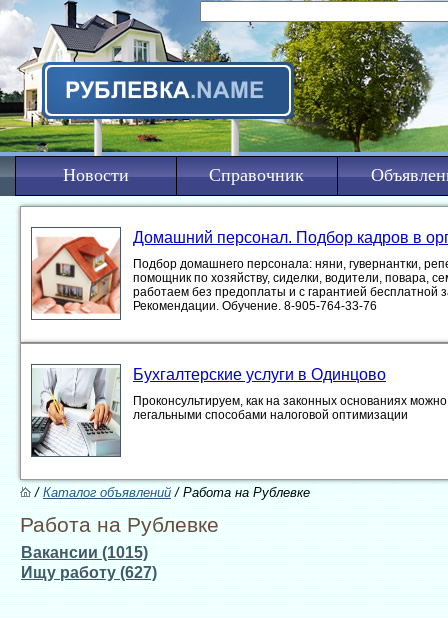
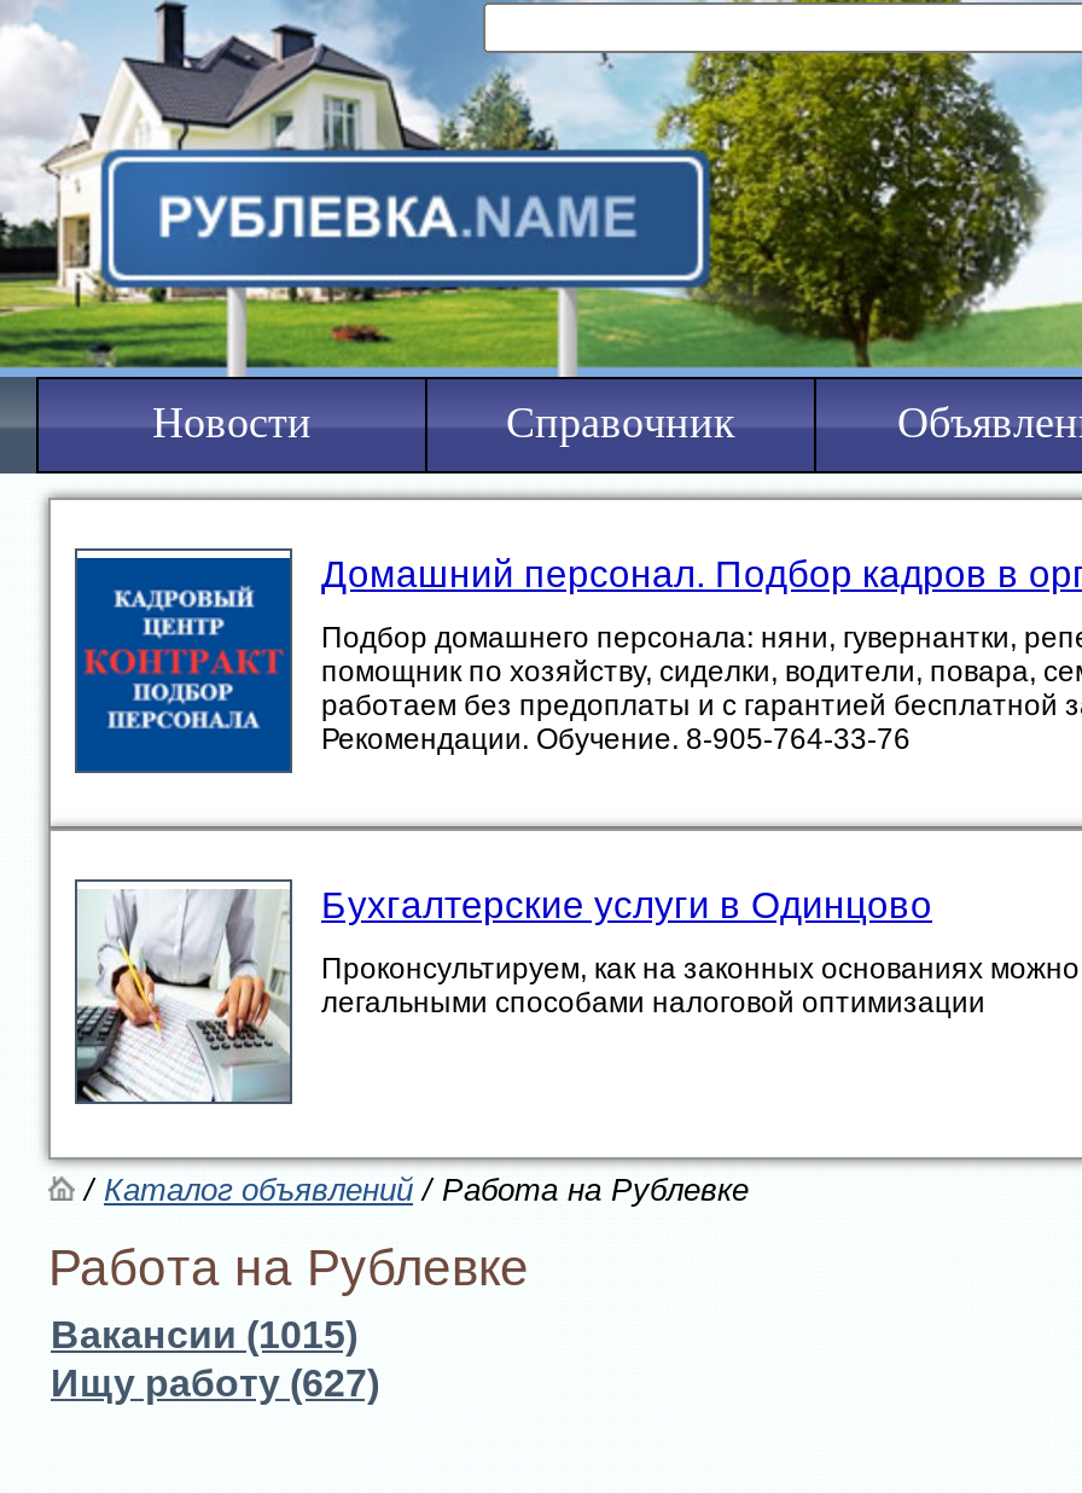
[31,231,121,319] [image] -> [75,556,292,773] [image]

